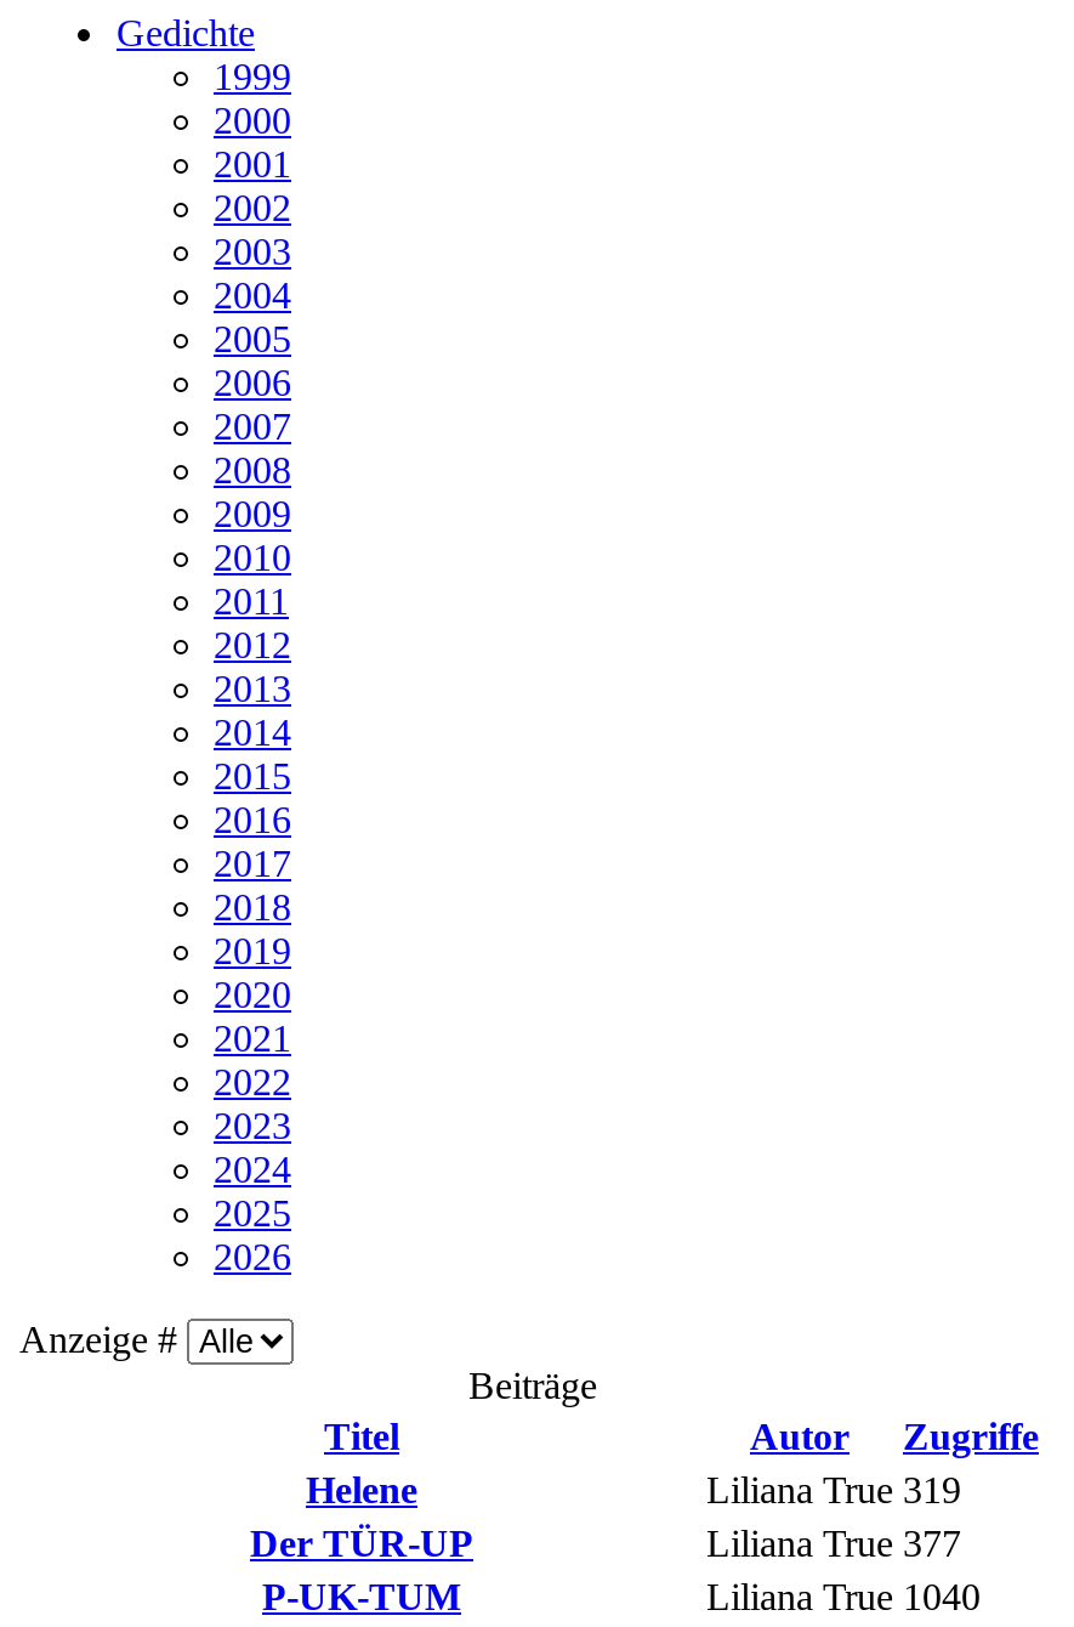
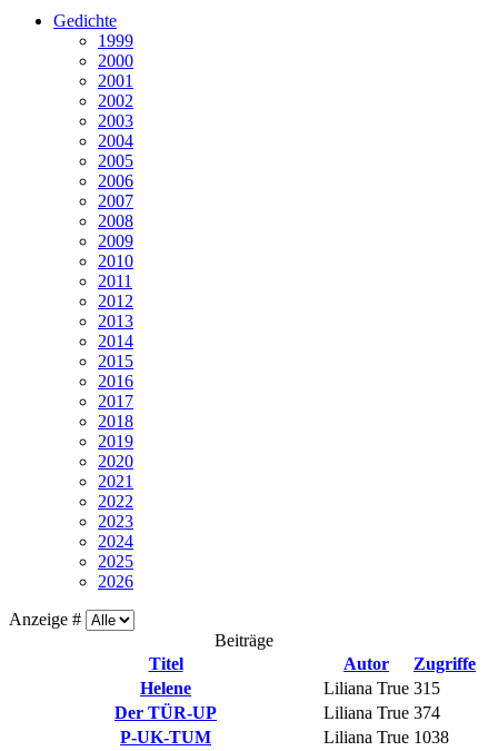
[706,1468,961,1509] Liliana True 319 -> [323,678,440,697] Liliana True 315
[706,1522,961,1563] Liliana True 377 -> [323,703,440,722] Liliana True 374
[706,1575,981,1616] Liliana True 1040 -> [323,727,449,746] Liliana True 1038

